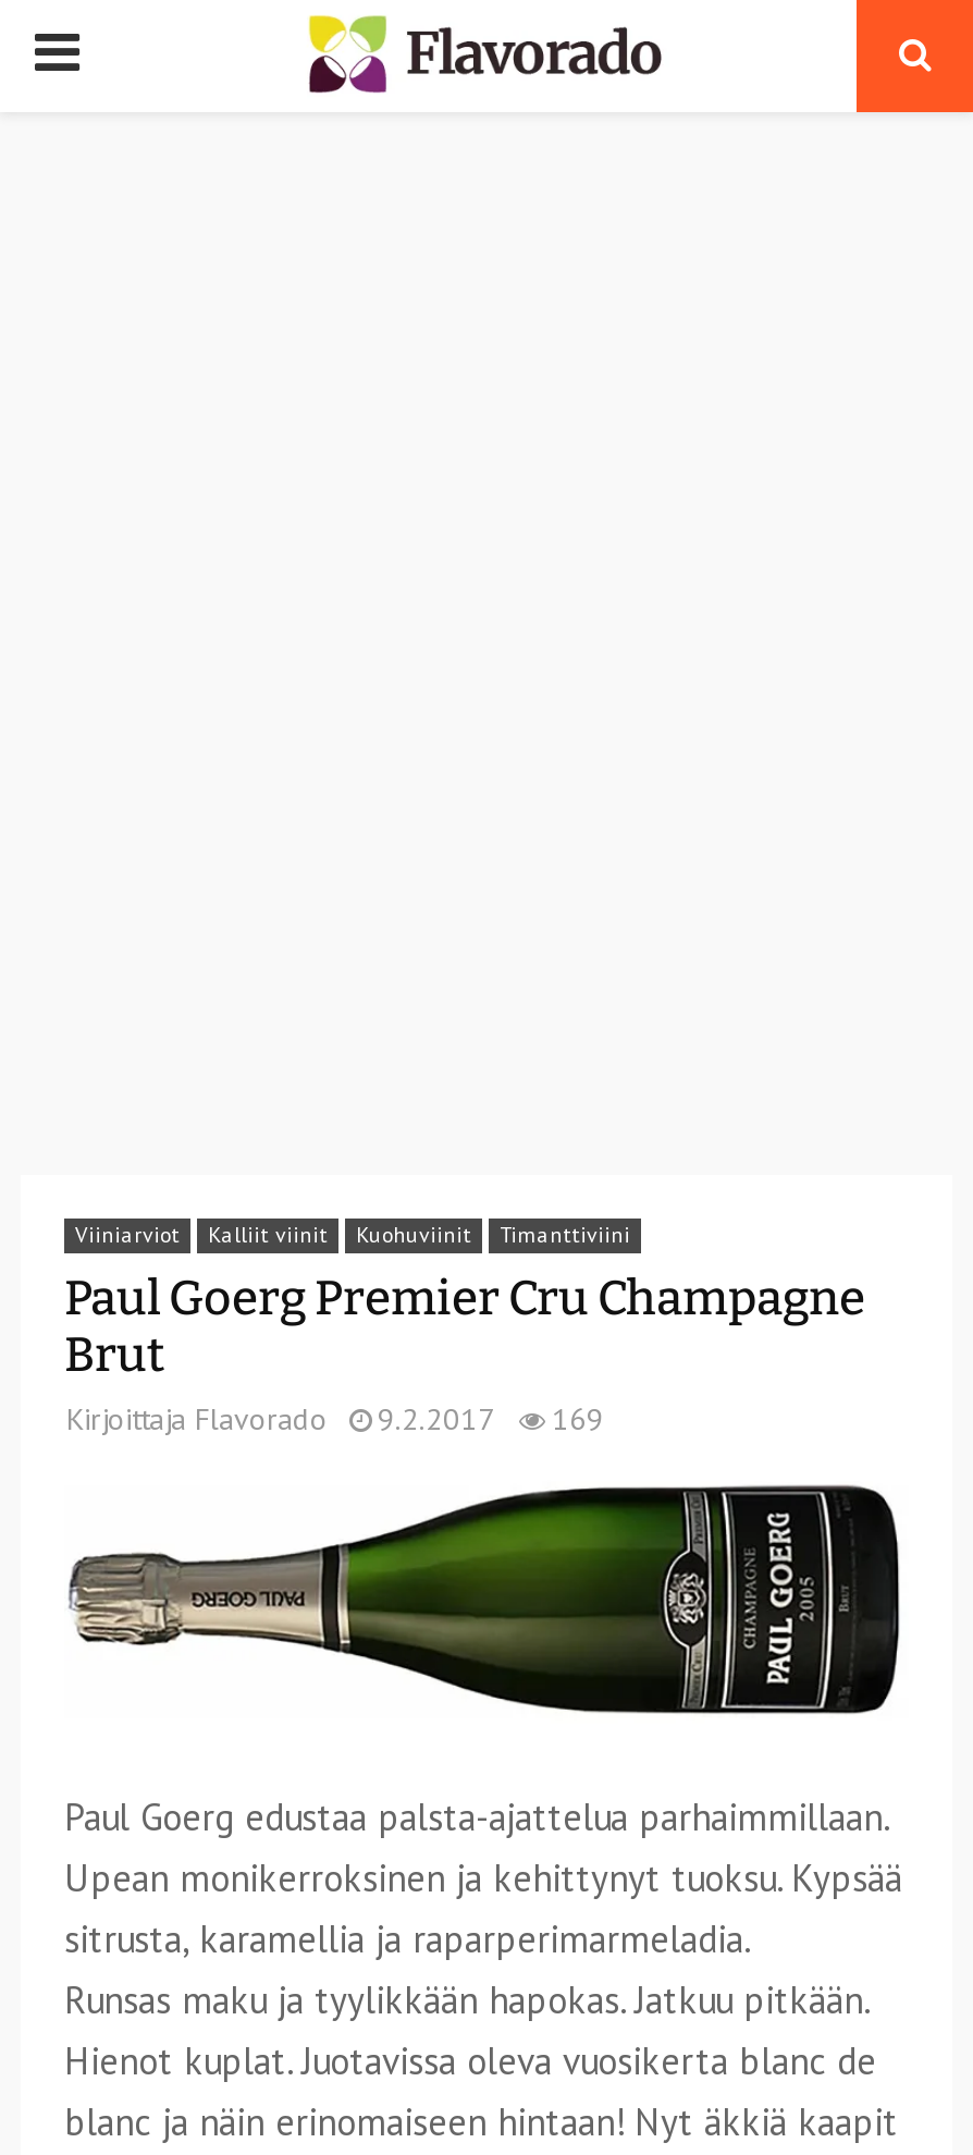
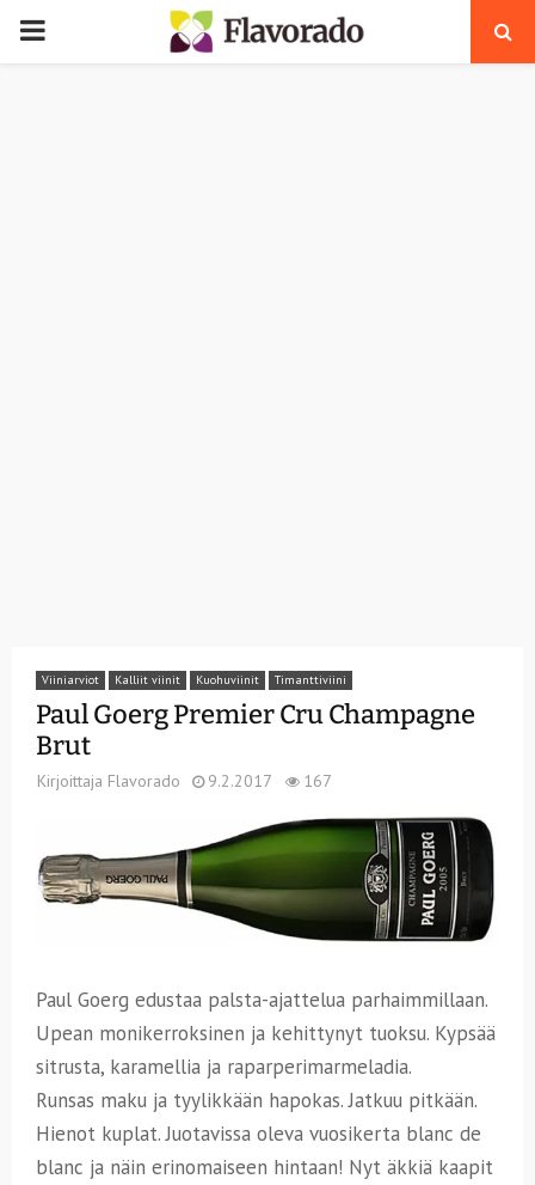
[66,1399,604,1438] Kirjoittaja Flavorado 9.2.2017 169 -> [37,770,332,792] Kirjoittaja Flavorado 9.2.2017 167

